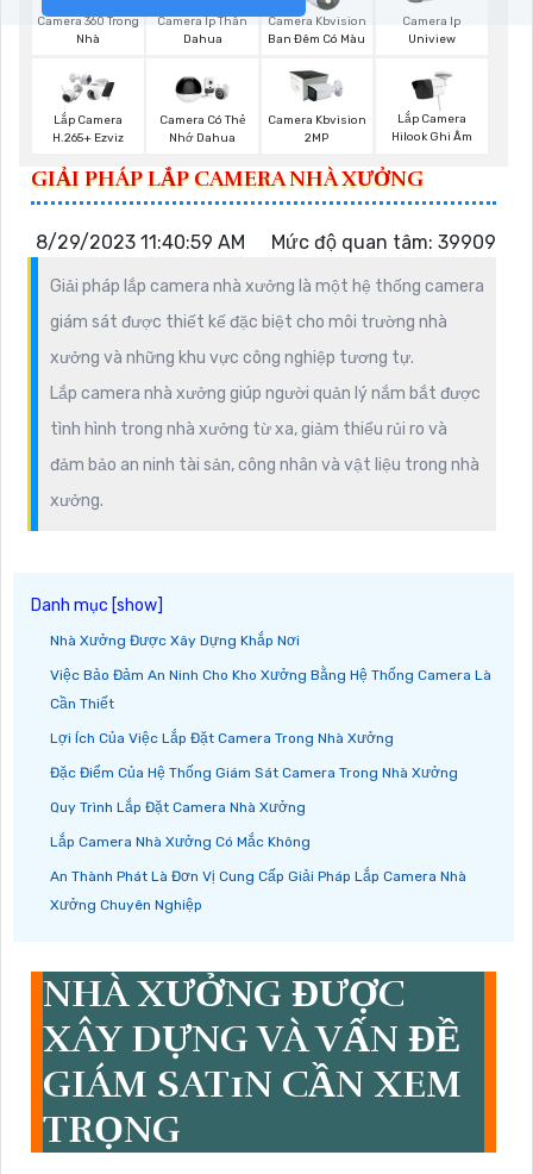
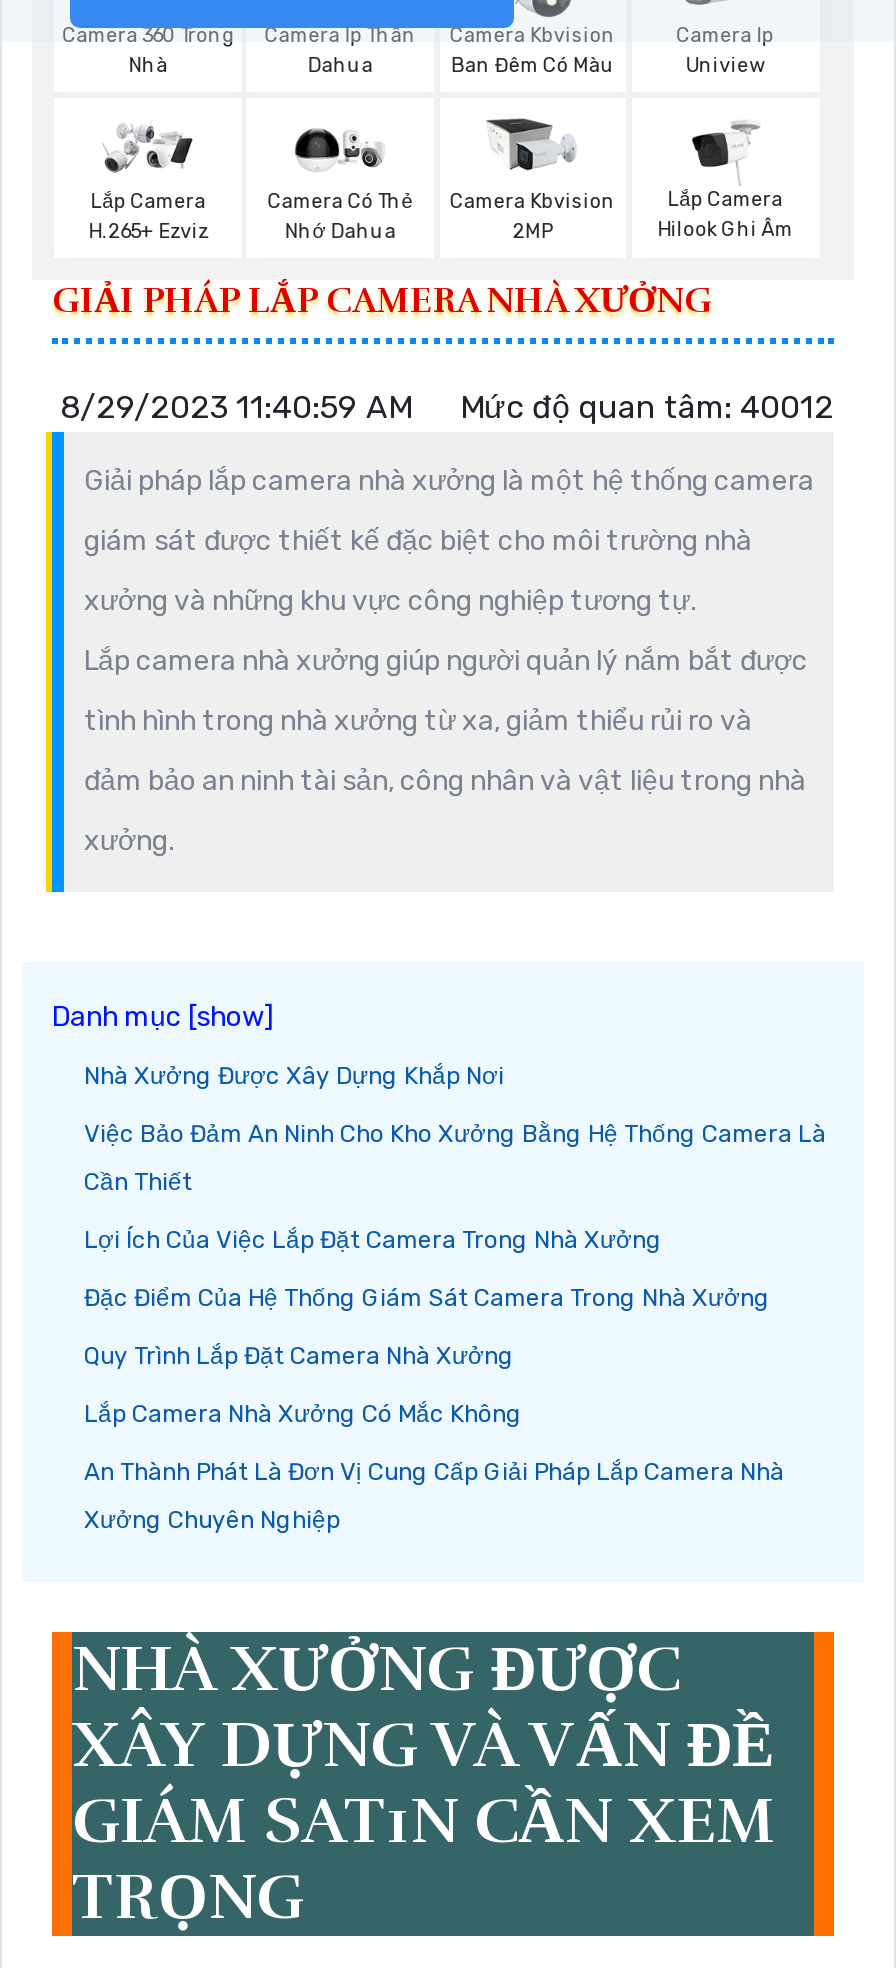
[271,231,496,253] Mức độ quan tâm: 39909 -> [460,387,834,425] Mức độ quan tâm: 40012

